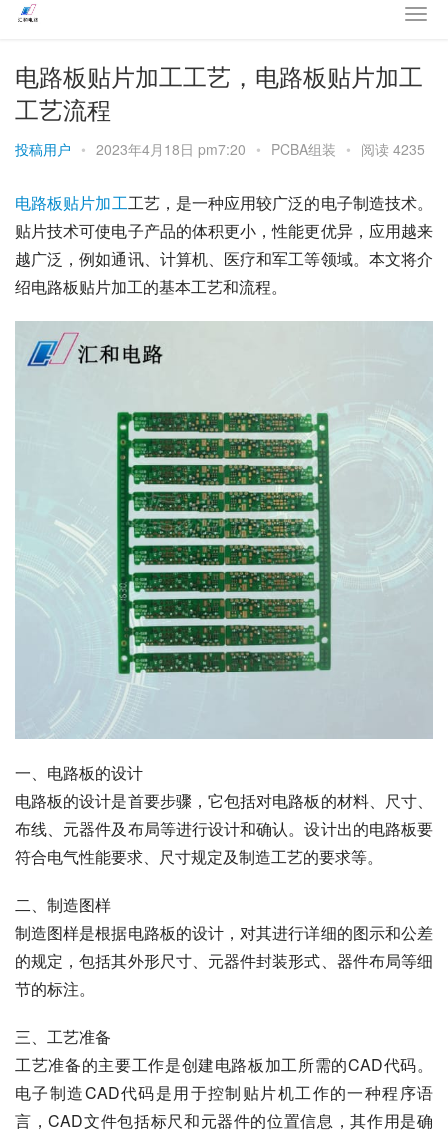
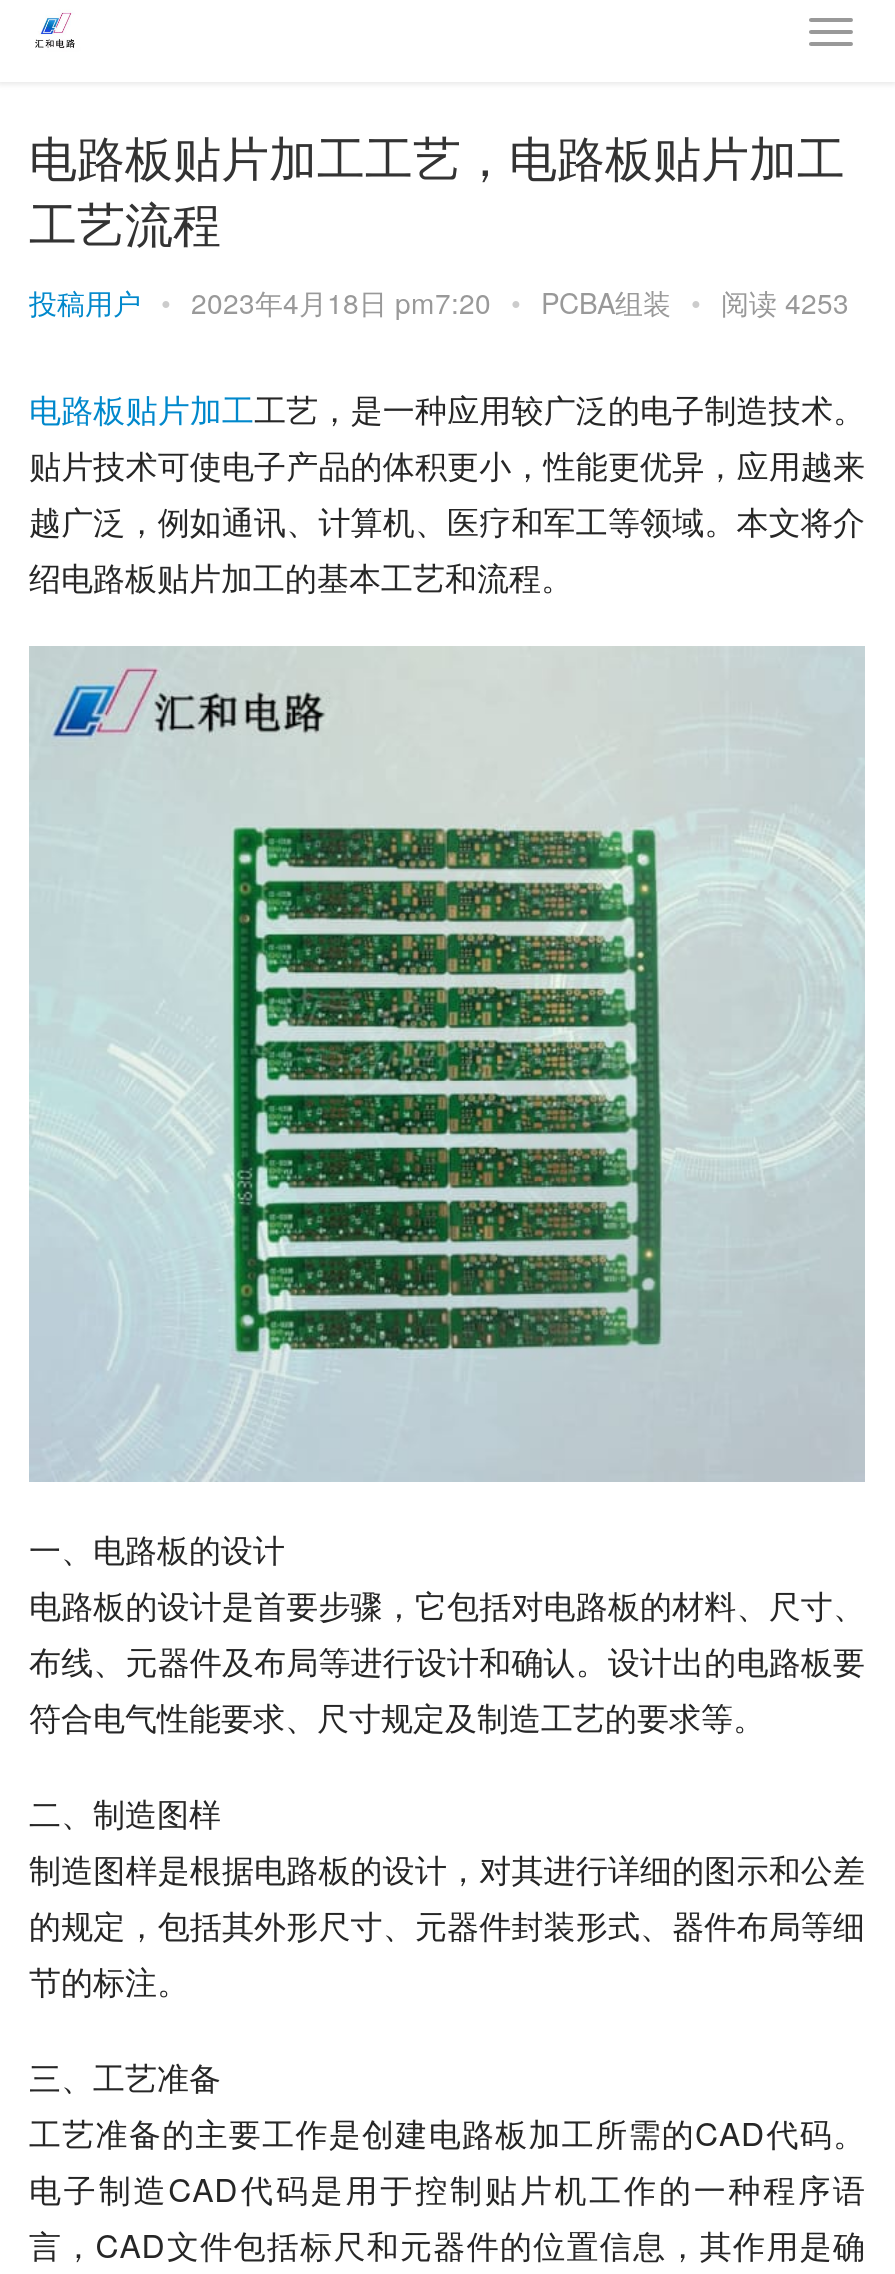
[15,139,425,159] 投稿用户 • 2023年4月18日 pm7:20 • PCBA组装 • 阅读 4235 -> [29,282,849,322] 投稿用户 • 2023年4月18日 pm7:20 • PCBA组装 • 阅读 4253

